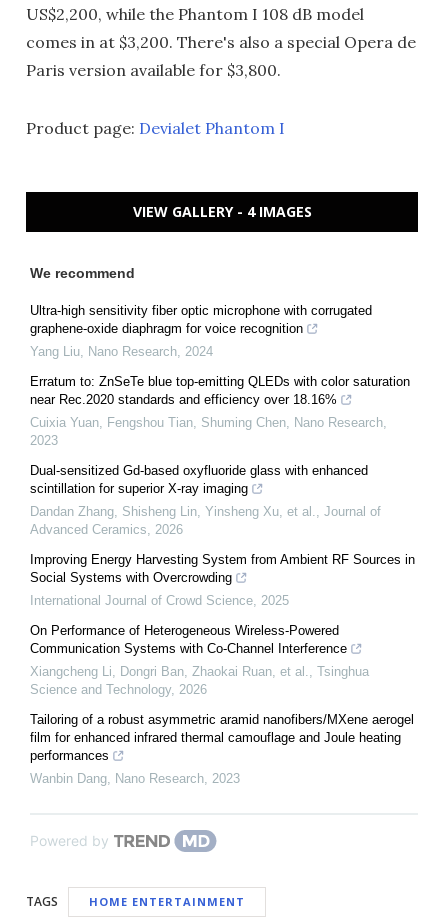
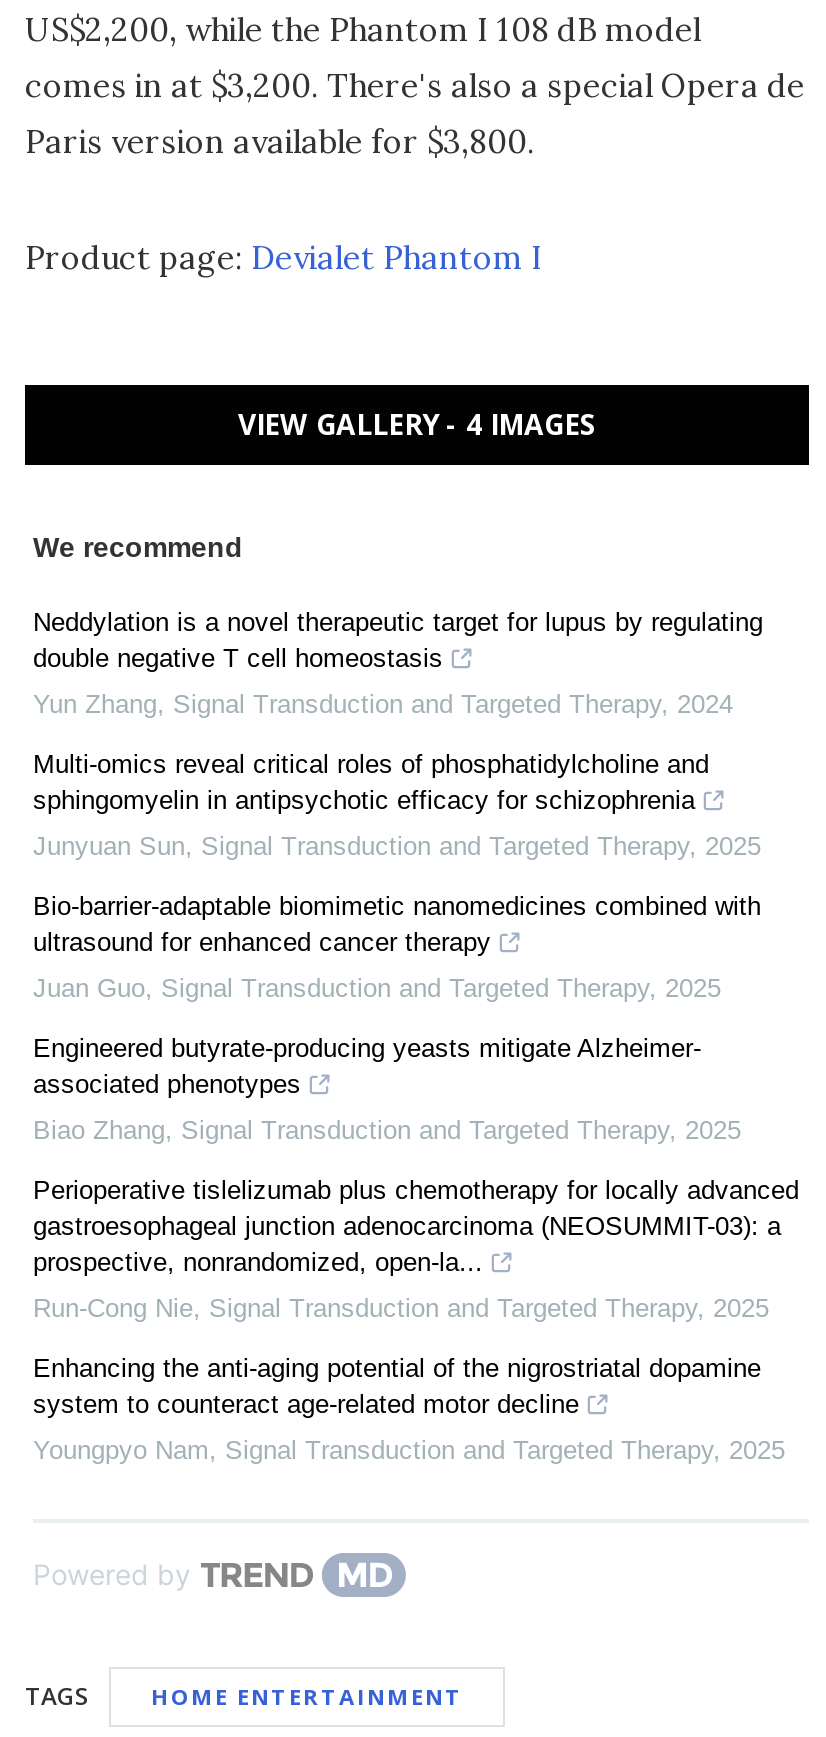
[30,303,372,336] Ultra-high sensitivity fiber optic microphone with corrugated | graphene-oxide diaphragm for voice recognition -> [33,606,763,672] Neddylation is a novel therapeutic target for lupus by regulating | double negative T cell homeostasis
[30,344,213,359] Yang Liu, Nano Research, 2024 -> [33,688,733,718] Yun Zhang, Signal Transduction and Targeted Therapy, 2024
[30,374,410,407] Erratum to: ZnSeTe blue top-emitting QLEDs with color saturation | near Rec.2020 standards and efficiency over 18.16% -> [33,748,709,814] Multi-omics reveal critical roles of phosphatidylcholine and | sphingomyelin in antipsychotic efficacy for schizophrenia
[30,415,387,448] Cuixia Yuan, Fengshou Tian, Shuming Chen, Nano Research, | 2023 -> [33,830,761,860] Junyuan Sun, Signal Transduction and Targeted Therapy, 2025
[30,463,368,496] Dual-sensitized Gd-based oxyfluoride glass with enhanced | scintillation for superior X-ray imaging -> [33,890,761,956] Bio-barrier-adaptable biomimetic nanomedicines combined with | ultrasound for enhanced cancer therapy
[30,504,381,537] Dandan Zhang, Shisheng Lin, Yinsheng Xu, et al., Journal of | Advanced Ceramics, 2026 -> [33,972,721,1002] Juan Guo, Signal Transduction and Targeted Therapy, 2025
[30,552,415,585] Improving Energy Harvesting System from Ambient RF Sources in | Social Systems with Overcrowding -> [33,1032,701,1098] Engineered butyrate-producing yeasts mitigate Alzheimer- | associated phenotypes
[30,593,289,608] International Journal of Crowd Science, 2025 -> [33,1114,741,1144] Biao Zhang, Signal Transduction and Targeted Therapy, 2025
[30,623,347,656] On Performance of Heterogeneous Wireless-Powered | Communication Systems with Co-Channel Interference -> [33,1174,799,1276] Perioperative tislelizumab plus chemotherapy for locally advanced | gastroesophageal junction adenocarcinoma (NEOSUMMIT-03): a | prospective, nonrandomized, open-la...
[30,664,369,697] Xiangcheng Li, Dongri Ban, Zhaokai Ruan, et al., Tsinghua | Science and Technology, 2026 -> [33,1292,769,1322] Run-Cong Nie, Signal Transduction and Targeted Therapy, 2025
[30,712,414,763] Tailoring of a robust asymmetric aramid nanofibers/MXene aerogel | film for enhanced infrared thermal camouflage and Joule heating | performances -> [33,1352,761,1418] Enhancing the anti-aging potential of the nigrostriatal dopamine | system to counteract age-related motor decline
[30,771,240,786] Wanbin Dang, Nano Research, 2023 -> [33,1434,785,1464] Youngpyo Nam, Signal Transduction and Targeted Therapy, 2025

